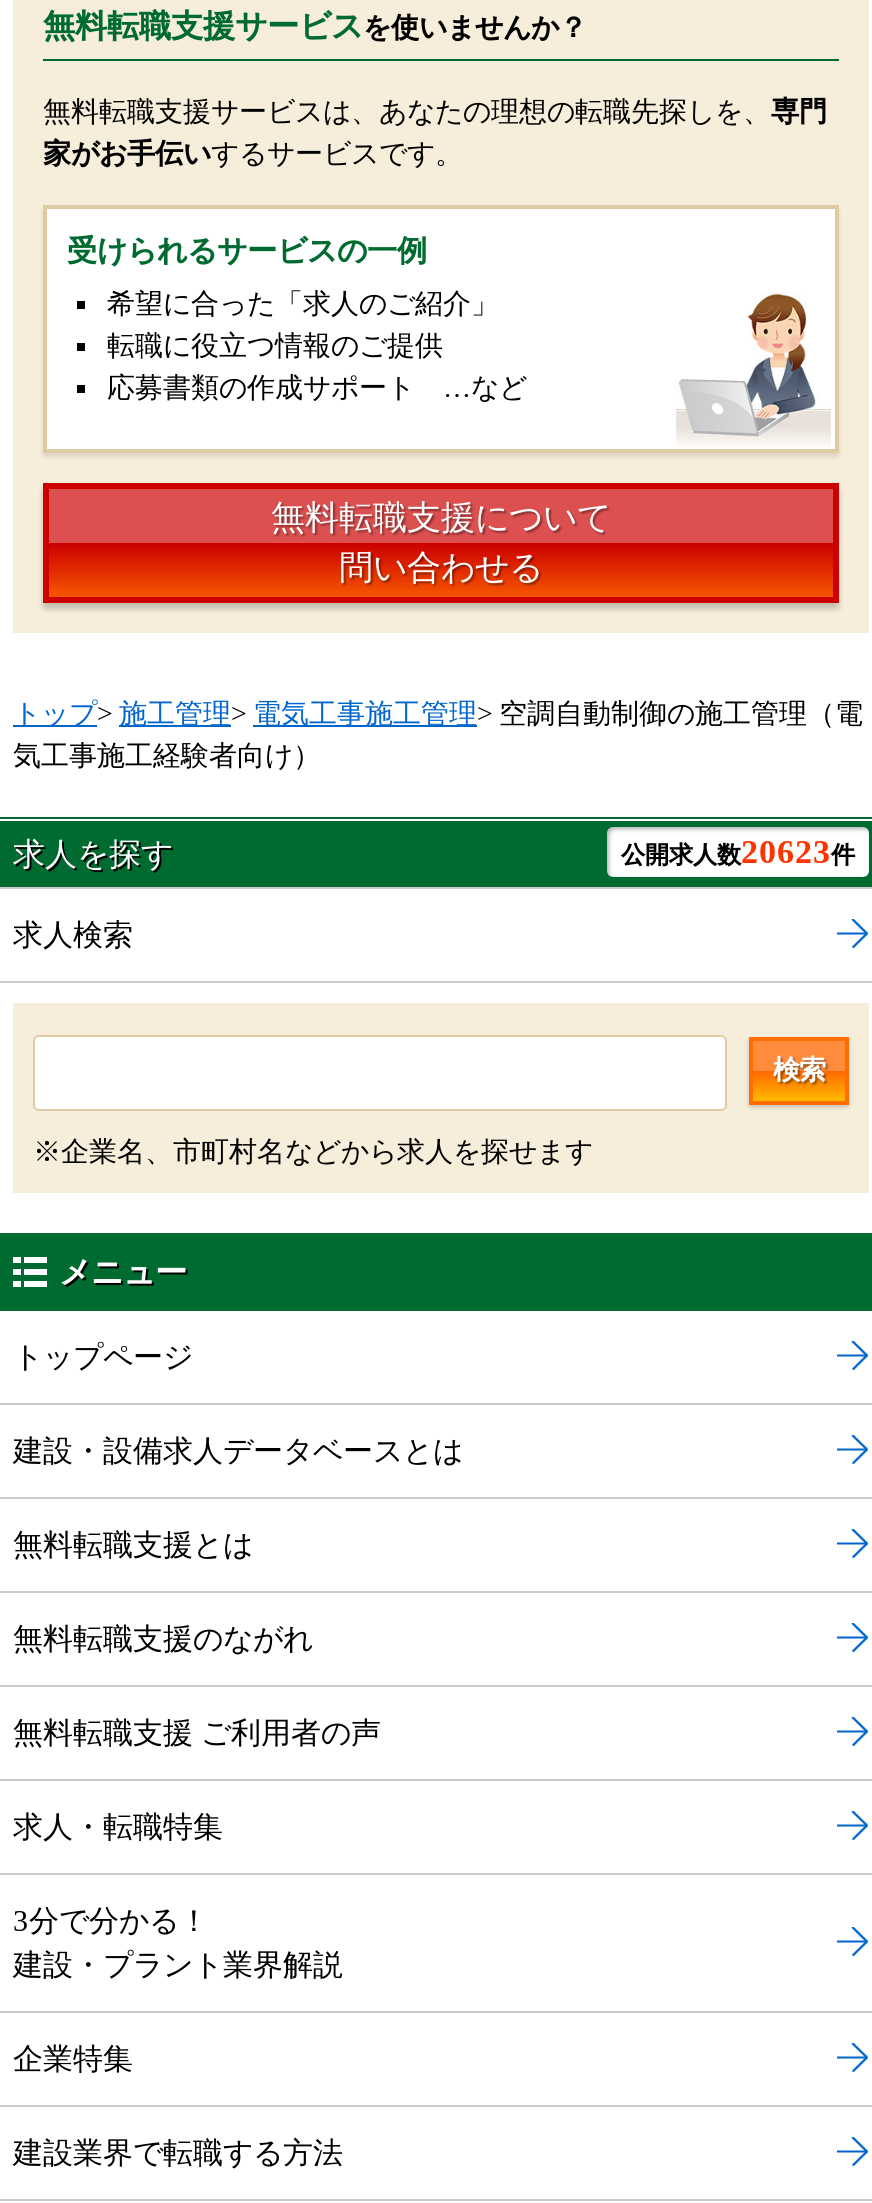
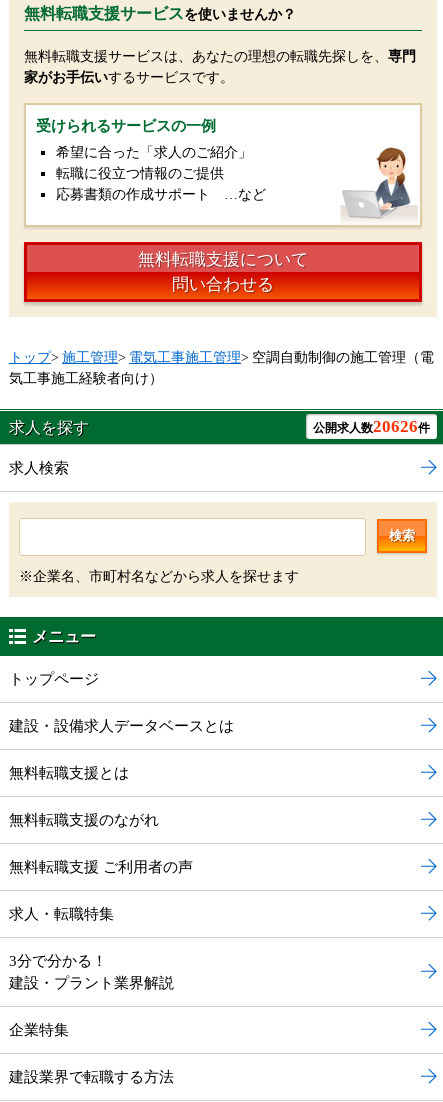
[621,833,855,871] 公開求人数20623件 -> [313,417,430,436] 公開求人数20626件

